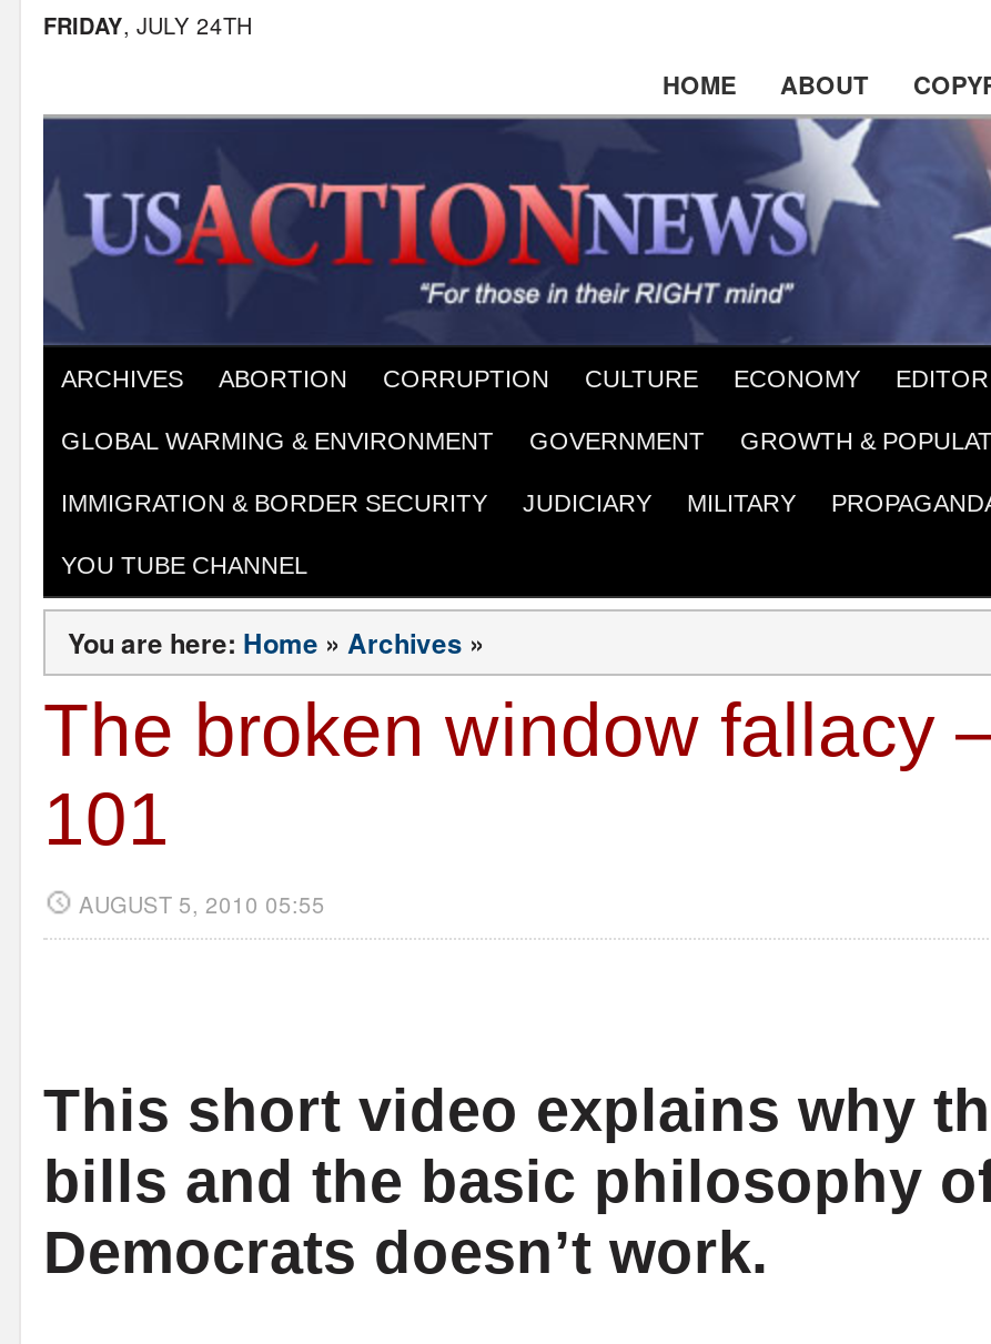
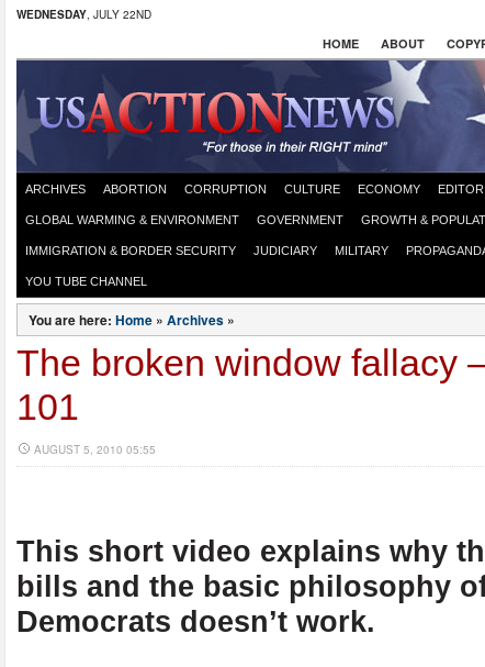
[43,10,252,41] FRIDAY, JULY 24TH -> [16,7,151,22] WEDNESDAY, JULY 22ND

